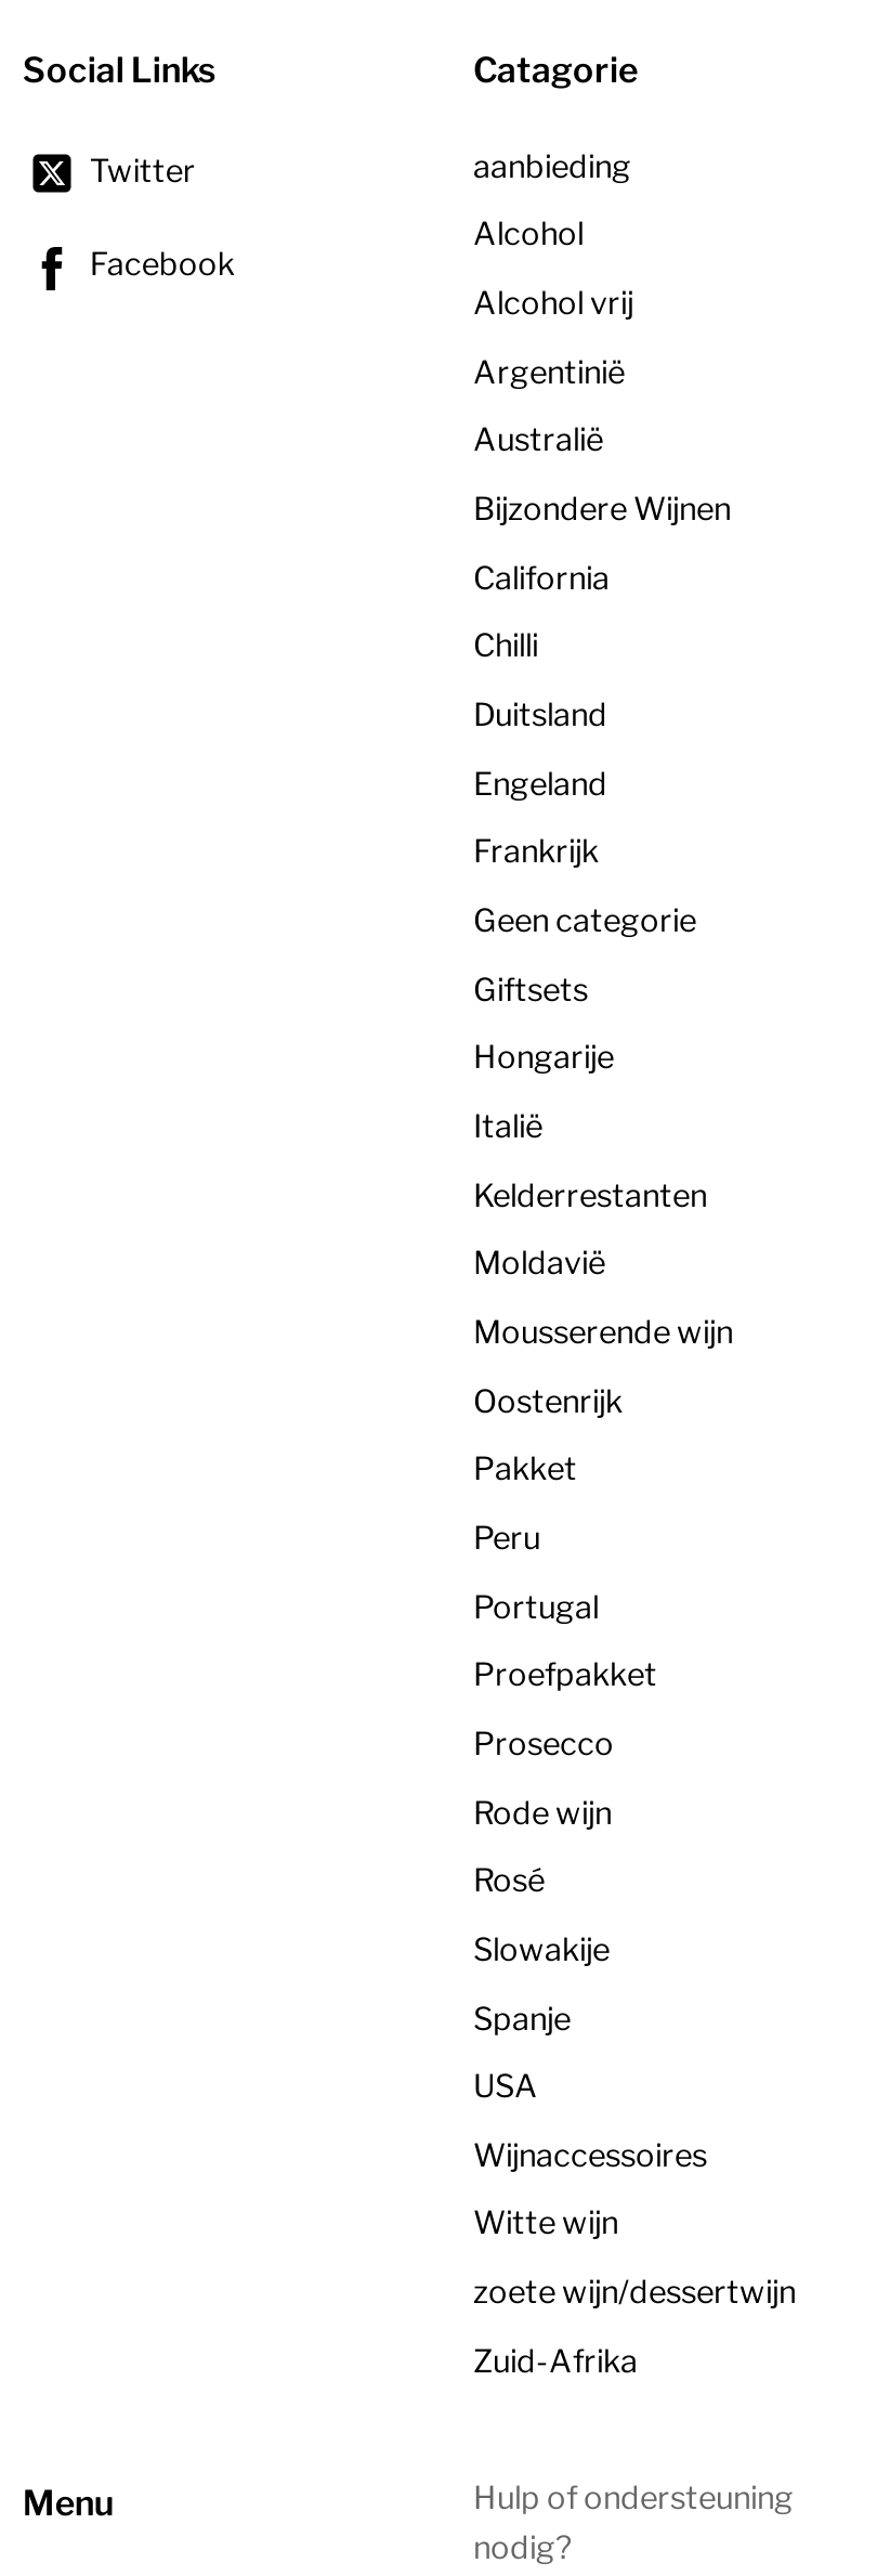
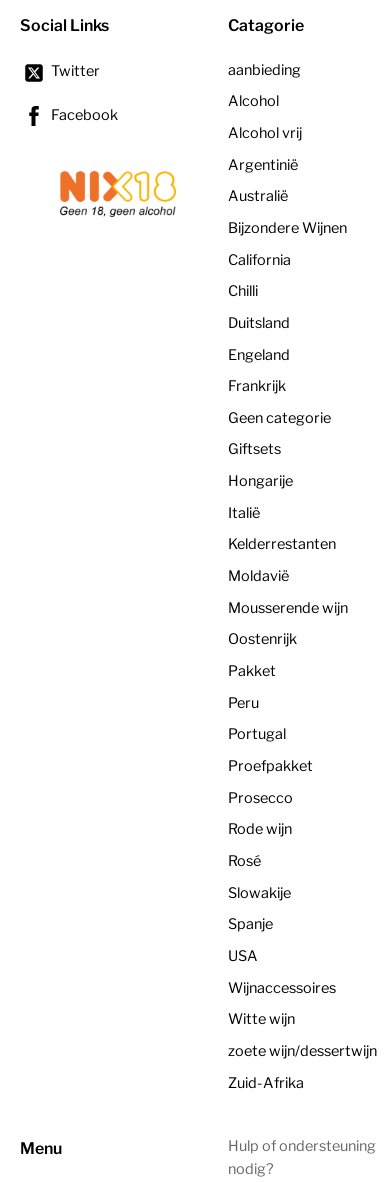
none -> [59,170,177,218] [image]

